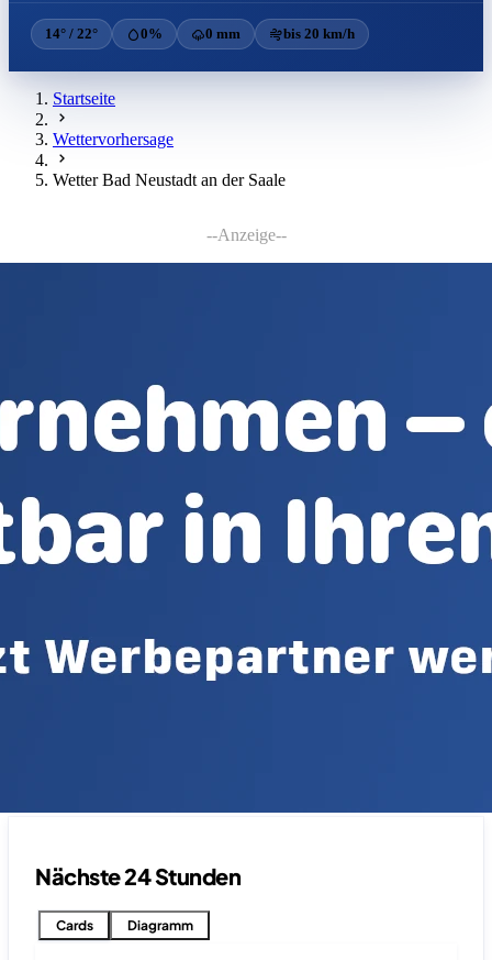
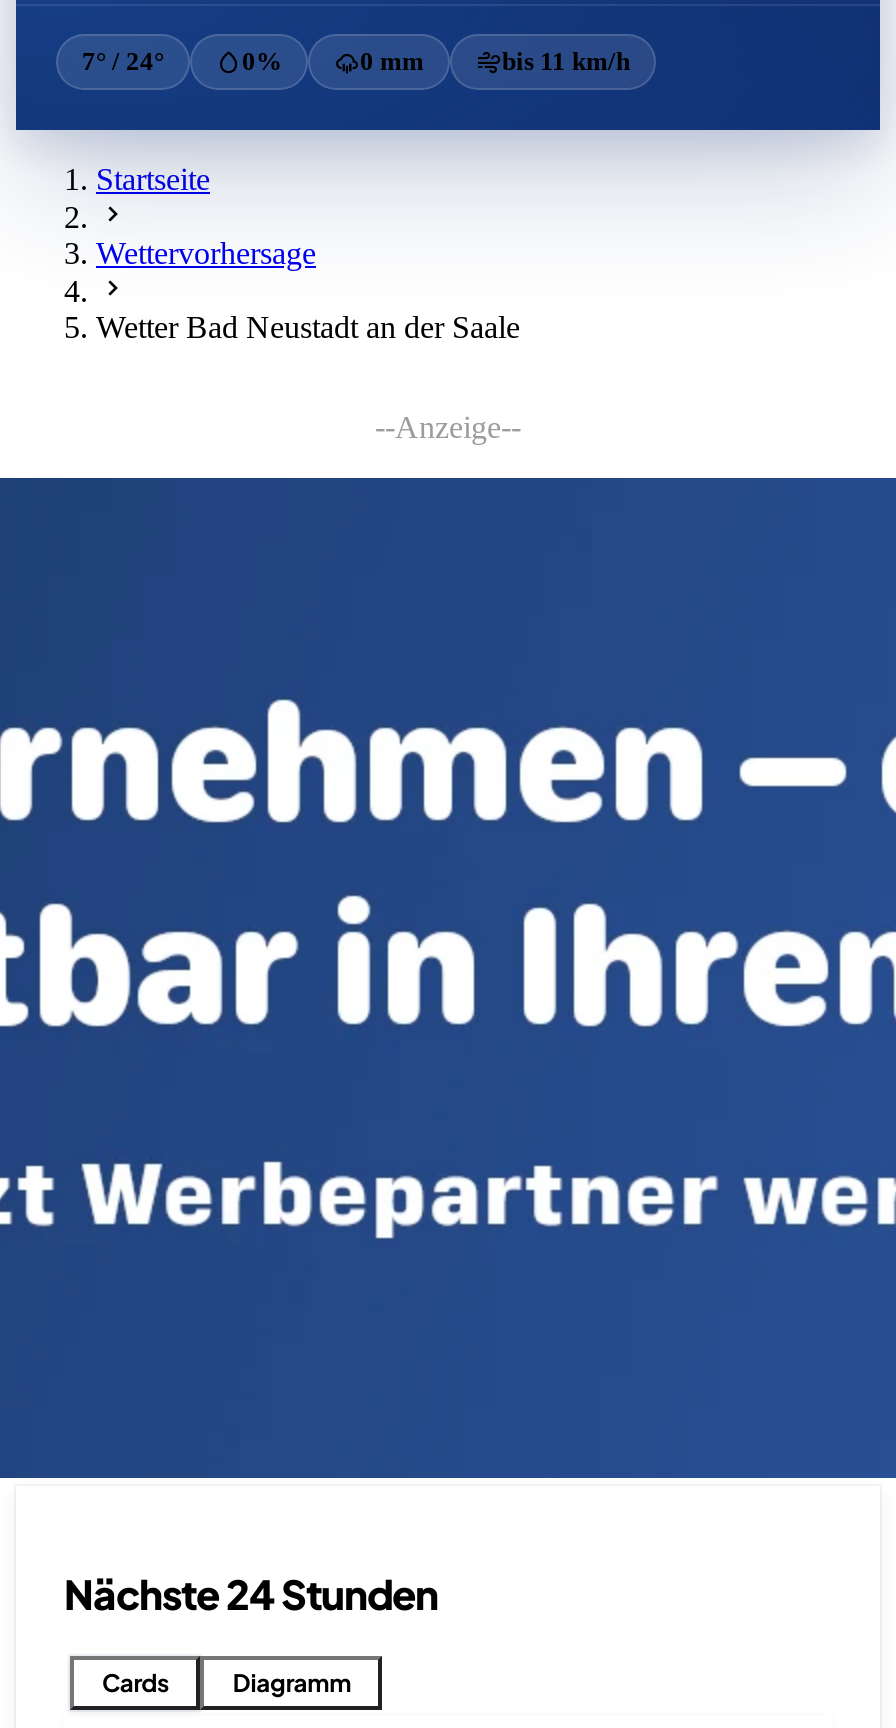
[45,25,98,42] 14° / 22° -> [82,46,164,76] 7° / 24°
[283,25,355,42] bis 20 km/h -> [502,46,630,76] bis 11 km/h

